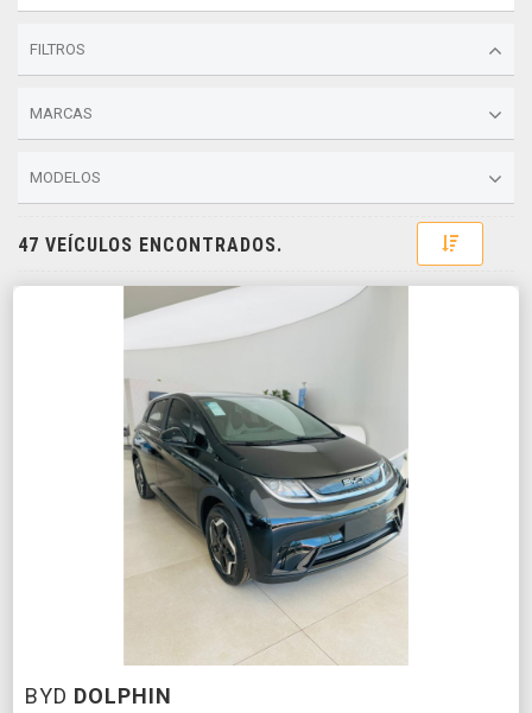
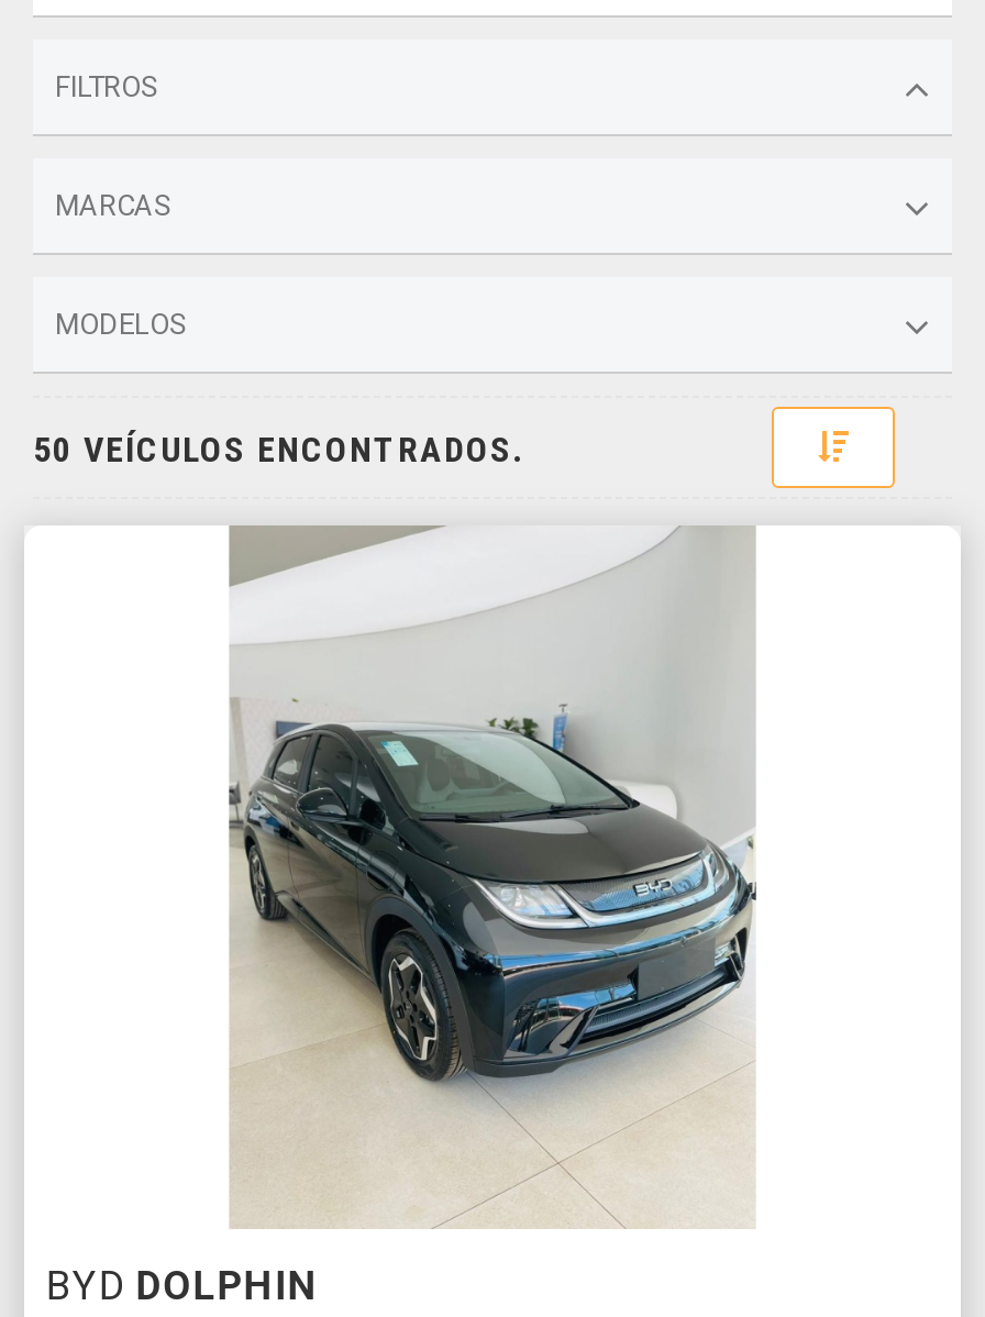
[18,234,283,256] 47 VEÍCULOS ENCONTRADOS. -> [33,429,523,471] 50 VEÍCULOS ENCONTRADOS.

